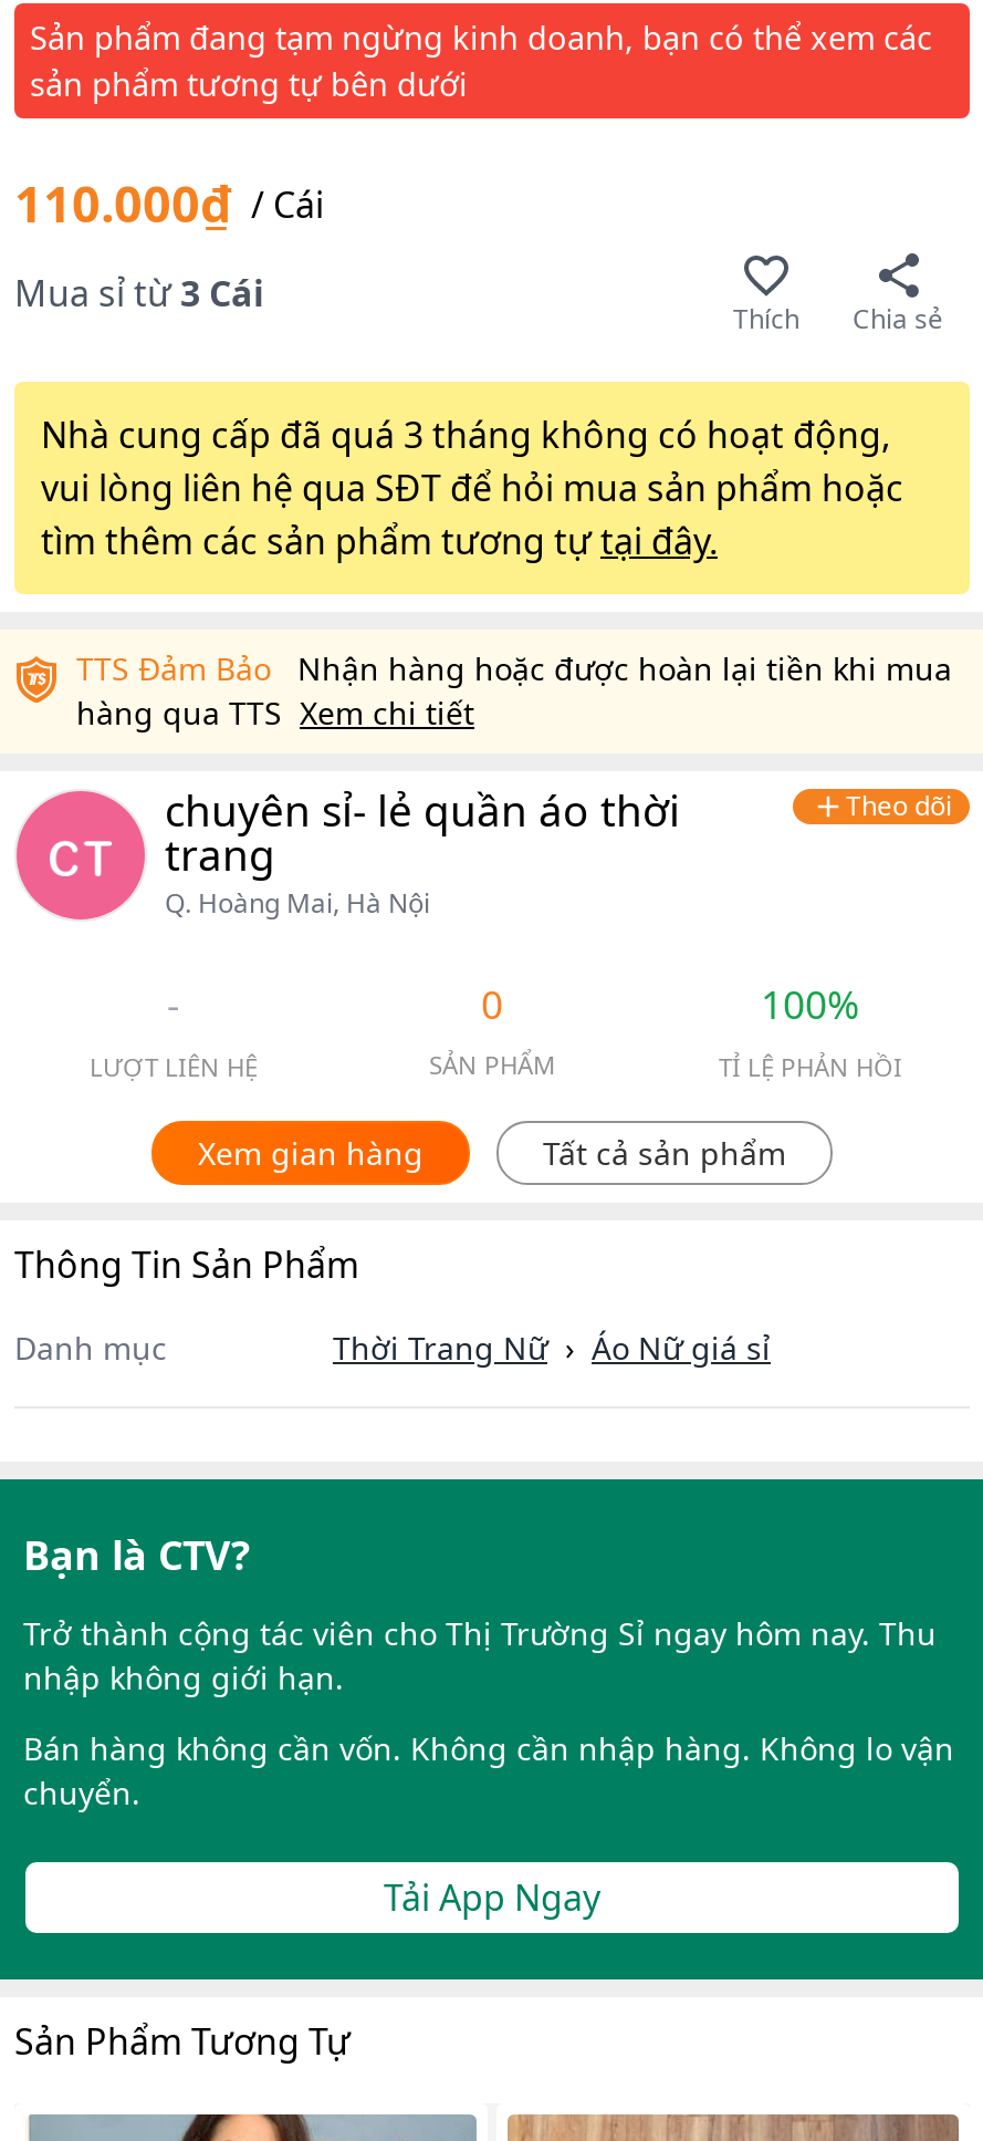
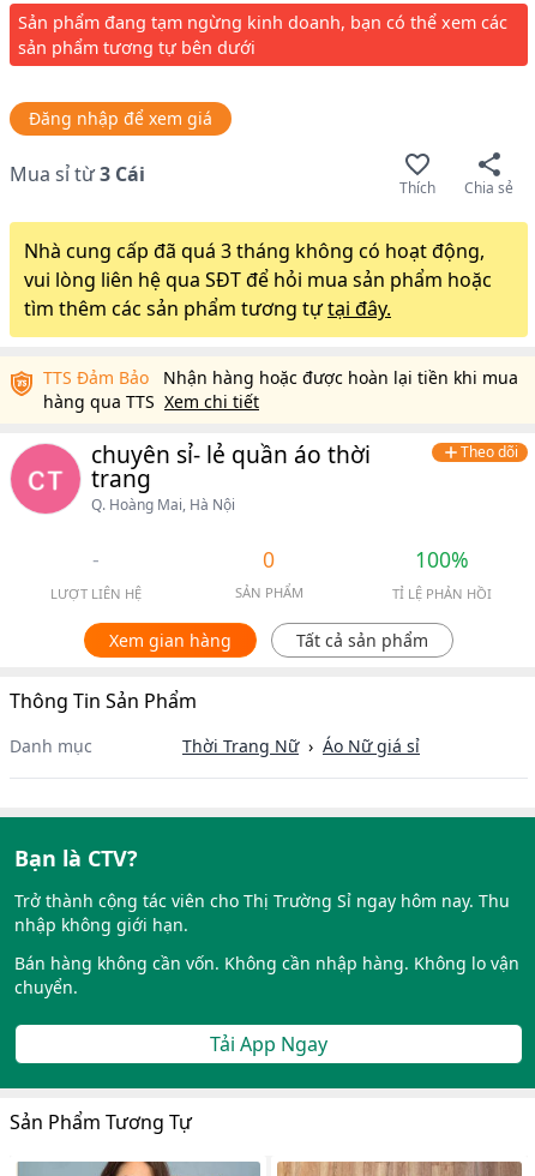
[14,169,324,238] 110.000₫ /Cái -> [29,107,212,130] Đăng nhập để xem giá

